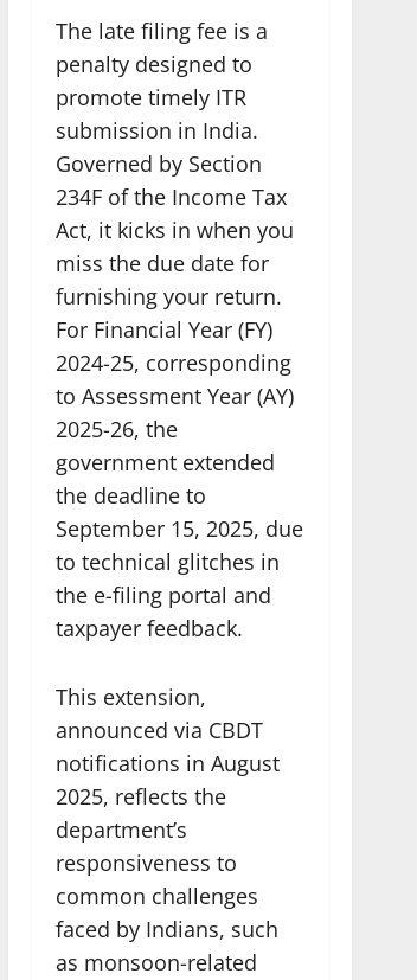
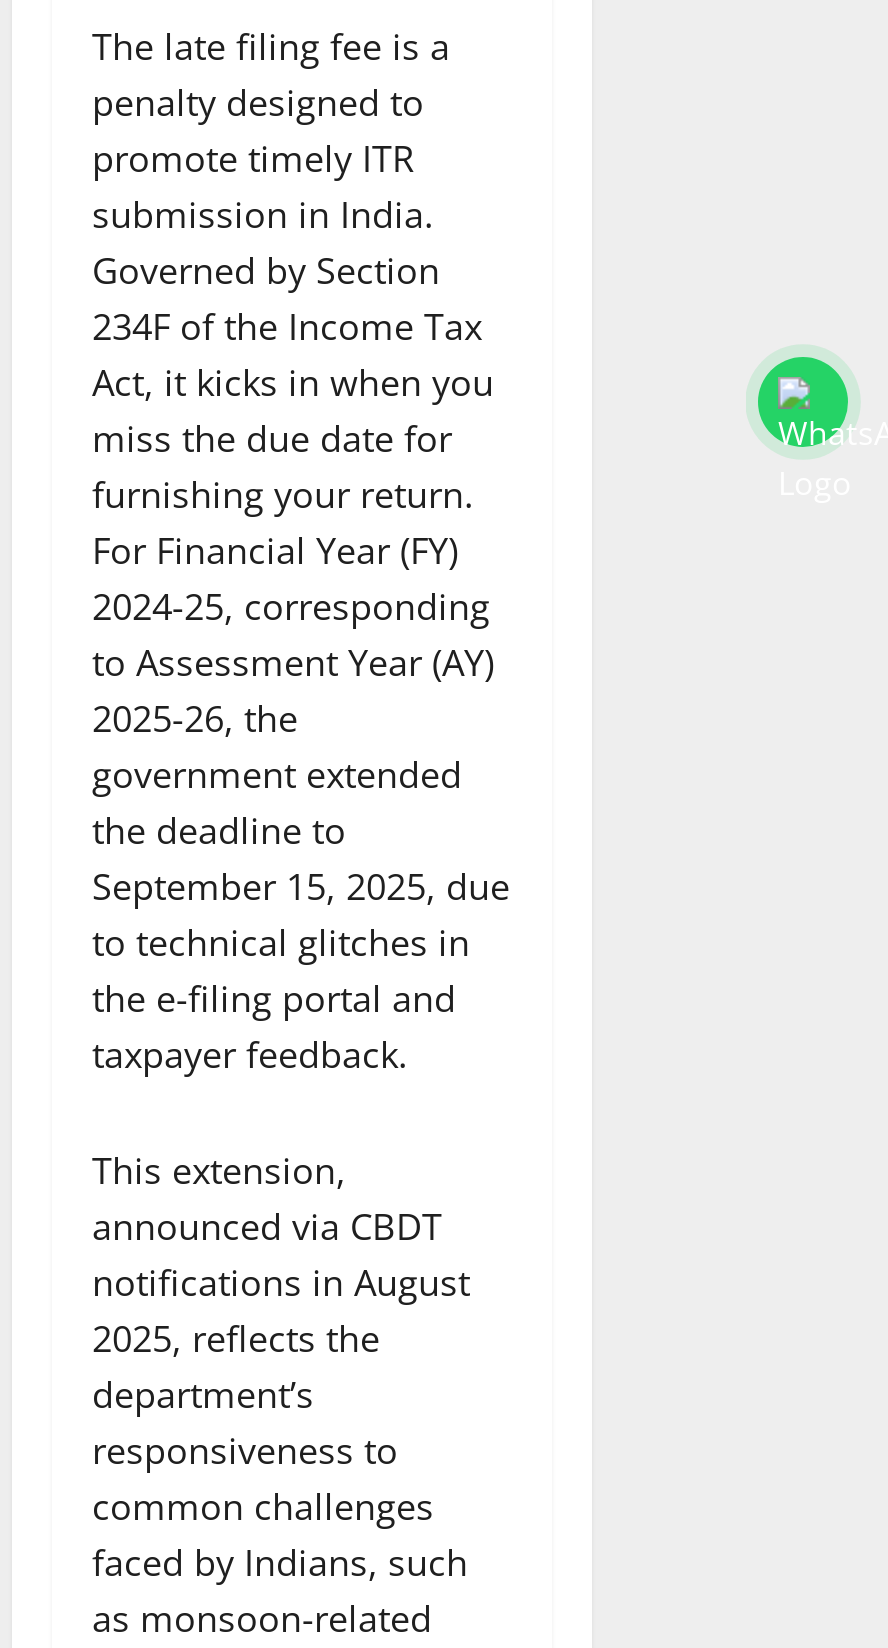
none -> [746,344,860,460] [image]

